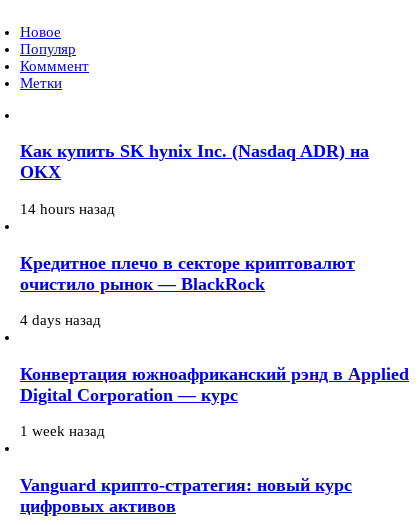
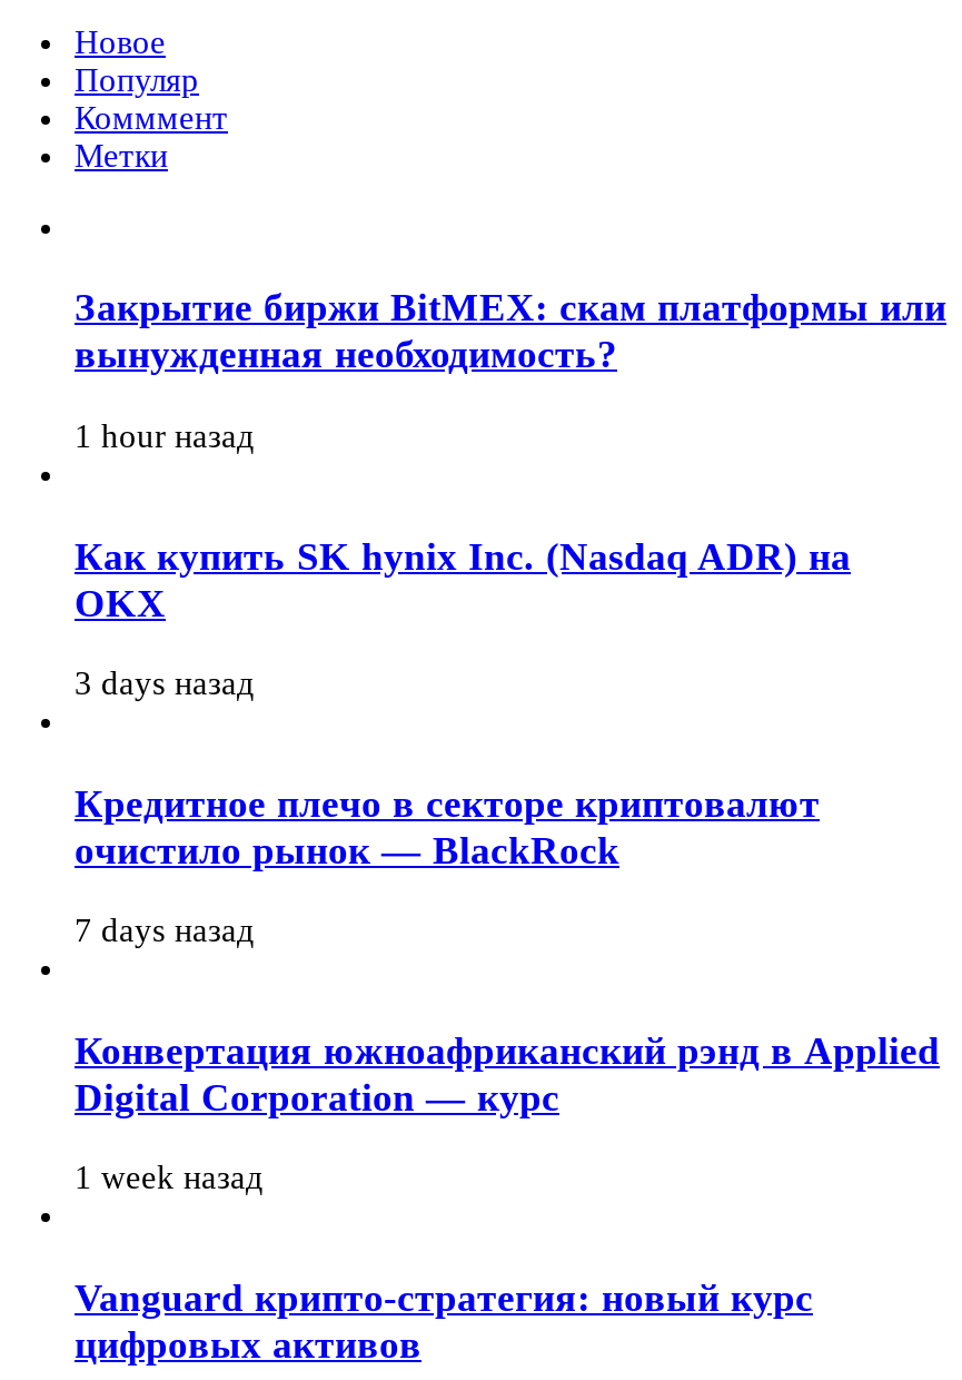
none -> [75,286,946,454] Закрытие биржи BitMEX: скам платформы или | вынужденная необходимость? | 1 hour назад
[20,201,115,217] 14 hours назад -> [75,666,255,701] 3 days назад
[20,312,101,328] 4 days назад -> [75,913,255,949] 7 days назад

